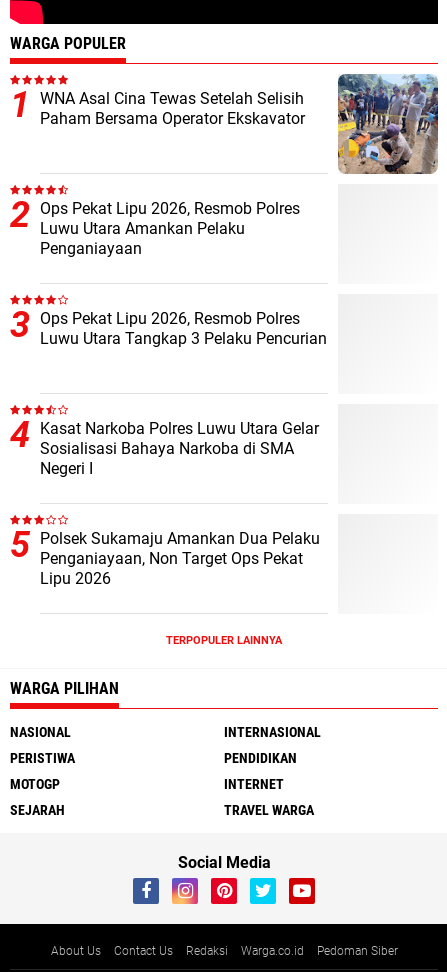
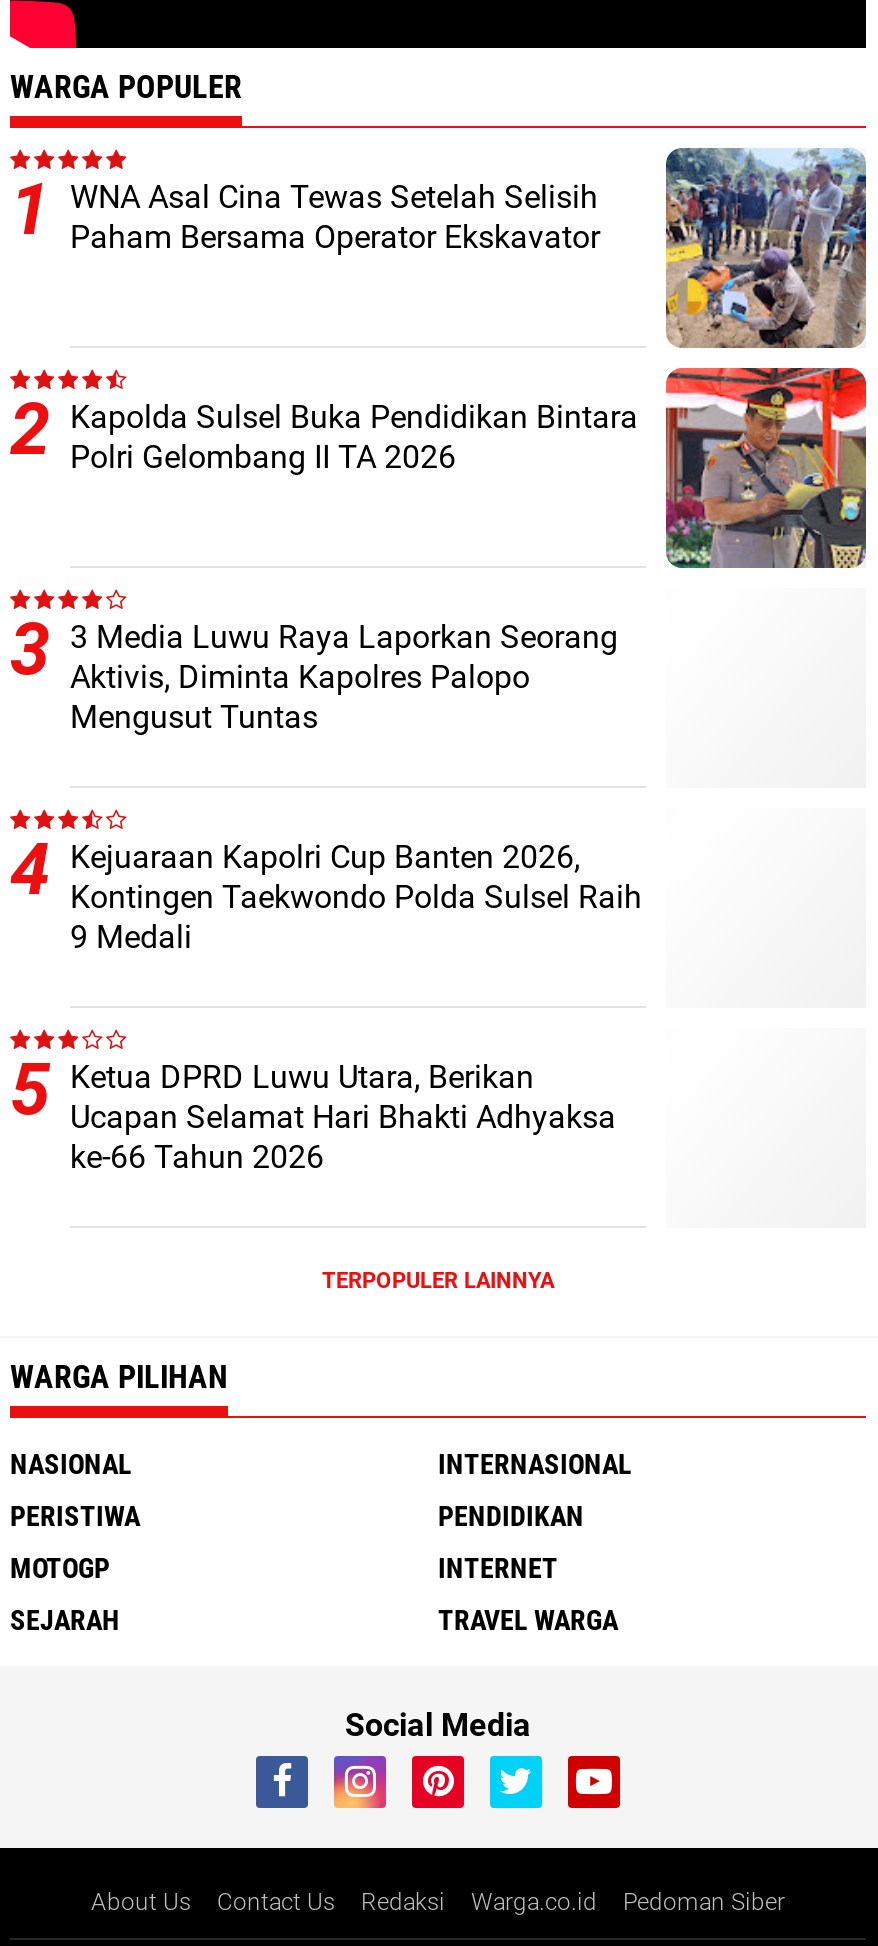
none -> [664,366,868,570] [image]
[40,199,300,258] Ops Pekat Lipu 2026, Resmob Polres | Luwu Utara Amankan Pelaku | Penganiayaan -> [70,398,638,476] Kapolda Sulsel Buka Pendidikan Bintara | Polri Gelombang II TA 2026
[40,309,327,348] Ops Pekat Lipu 2026, Resmob Polres | Luwu Utara Tangkap 3 Pelaku Pencurian -> [70,618,618,736] 3 Media Luwu Raya Laporkan Seorang | Aktivis, Diminta Kapolres Palopo | Mengusut Tuntas
[40,419,319,478] Kasat Narkoba Polres Luwu Utara Gelar | Sosialisasi Bahaya Narkoba di SMA | Negeri I -> [70,838,642,956] Kejuaraan Kapolri Cup Banten 2026, | Kontingen Taekwondo Polda Sulsel Raih | 9 Medali
[40,529,320,588] Polsek Sukamaju Amankan Dua Pelaku | Penganiayaan, Non Target Ops Pekat | Lipu 2026 -> [70,1058,616,1176] Ketua DPRD Luwu Utara, Berikan | Ucapan Selamat Hari Bhakti Adhyaksa | ke-66 Tahun 2026

